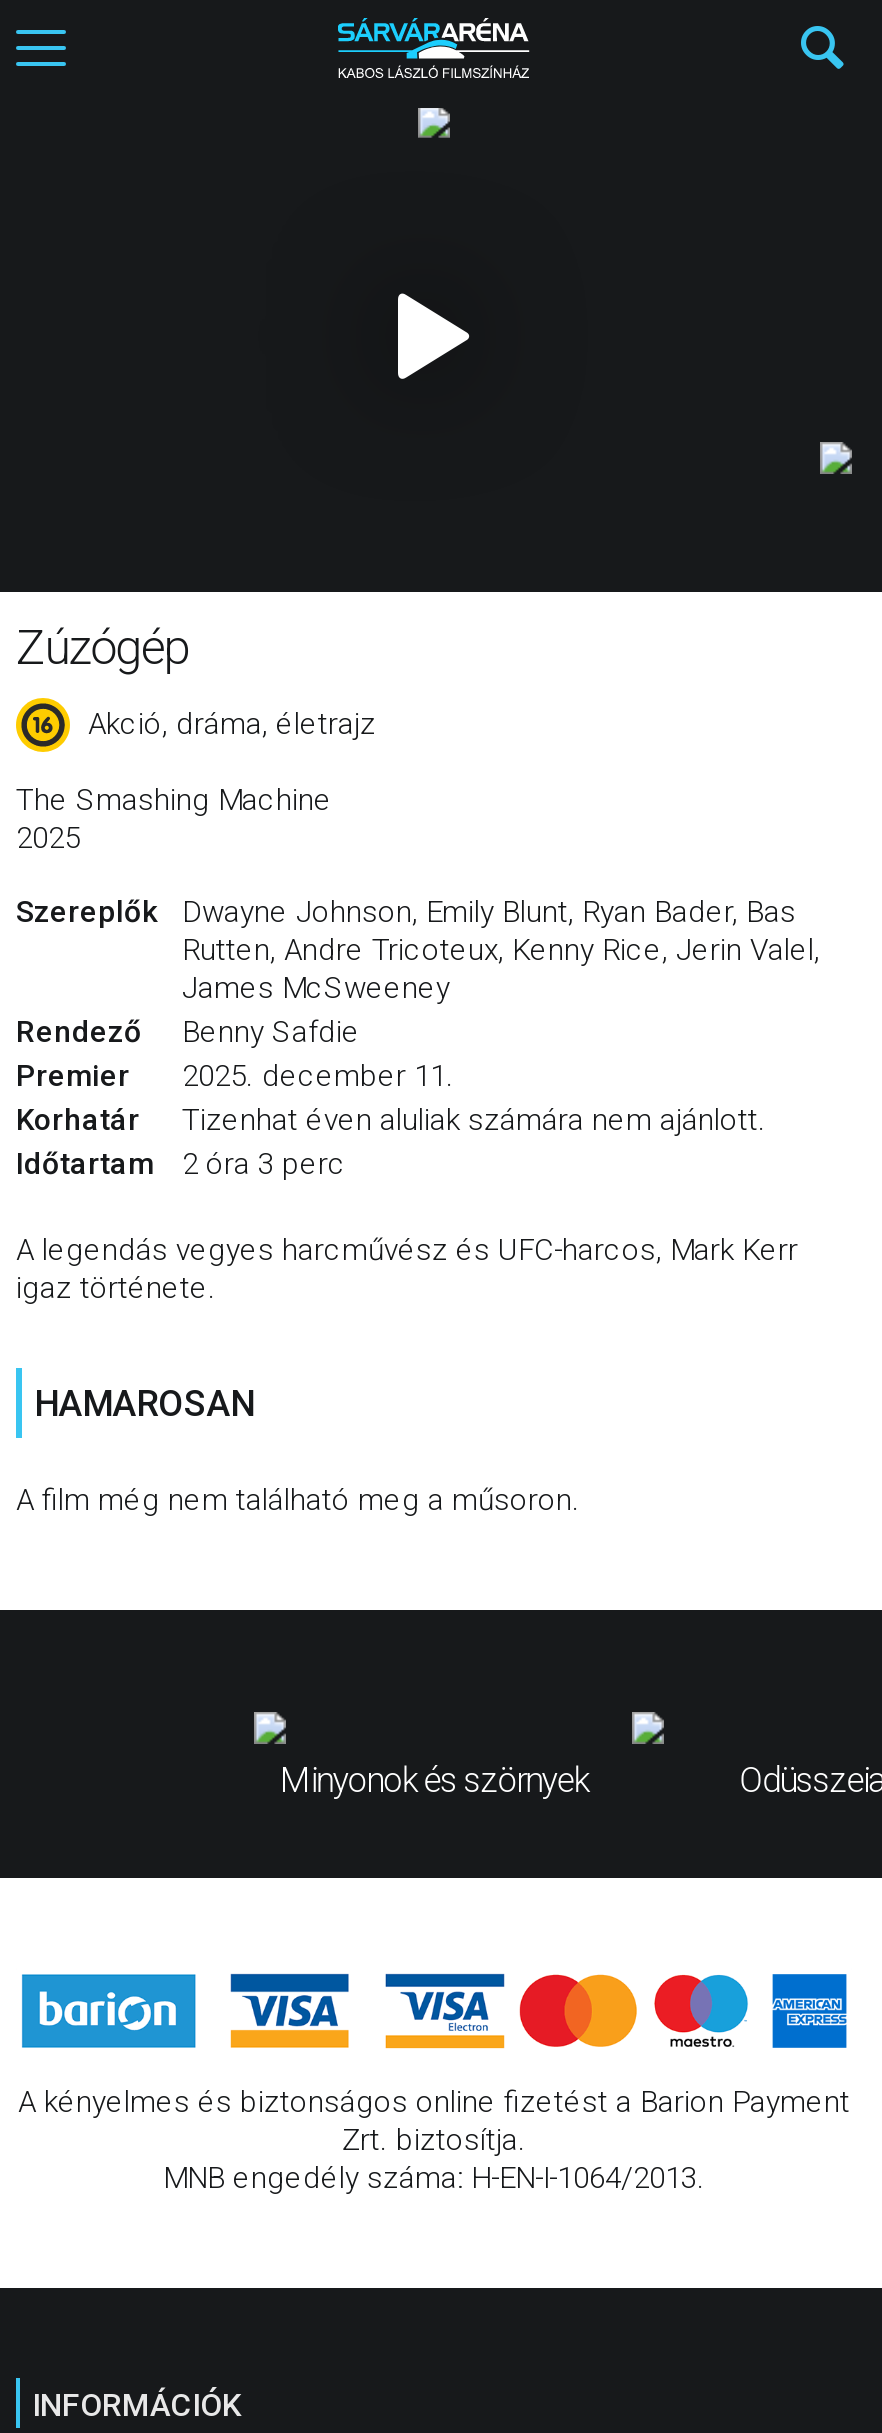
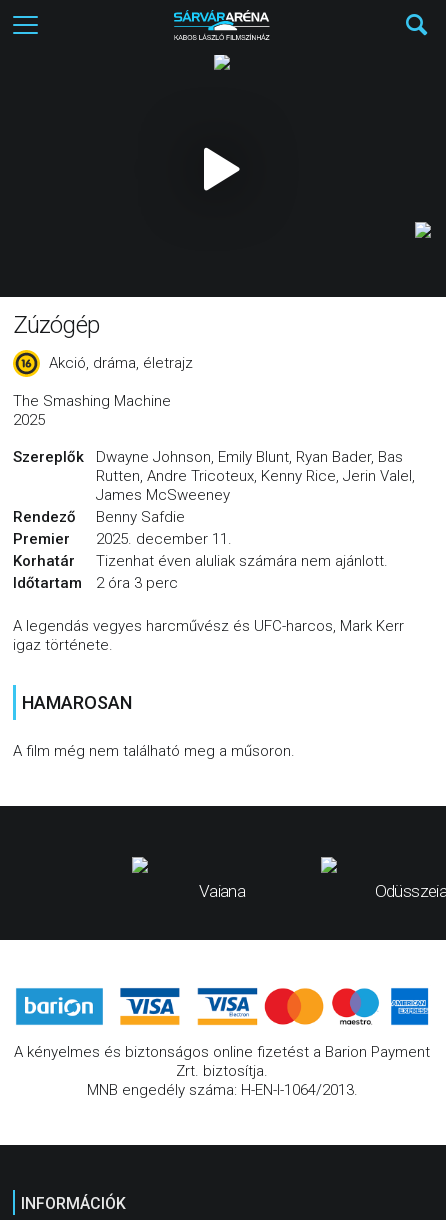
[280,1759,588,1799] Minyonok és szörnyek -> [199,880,245,900] Vaiana

